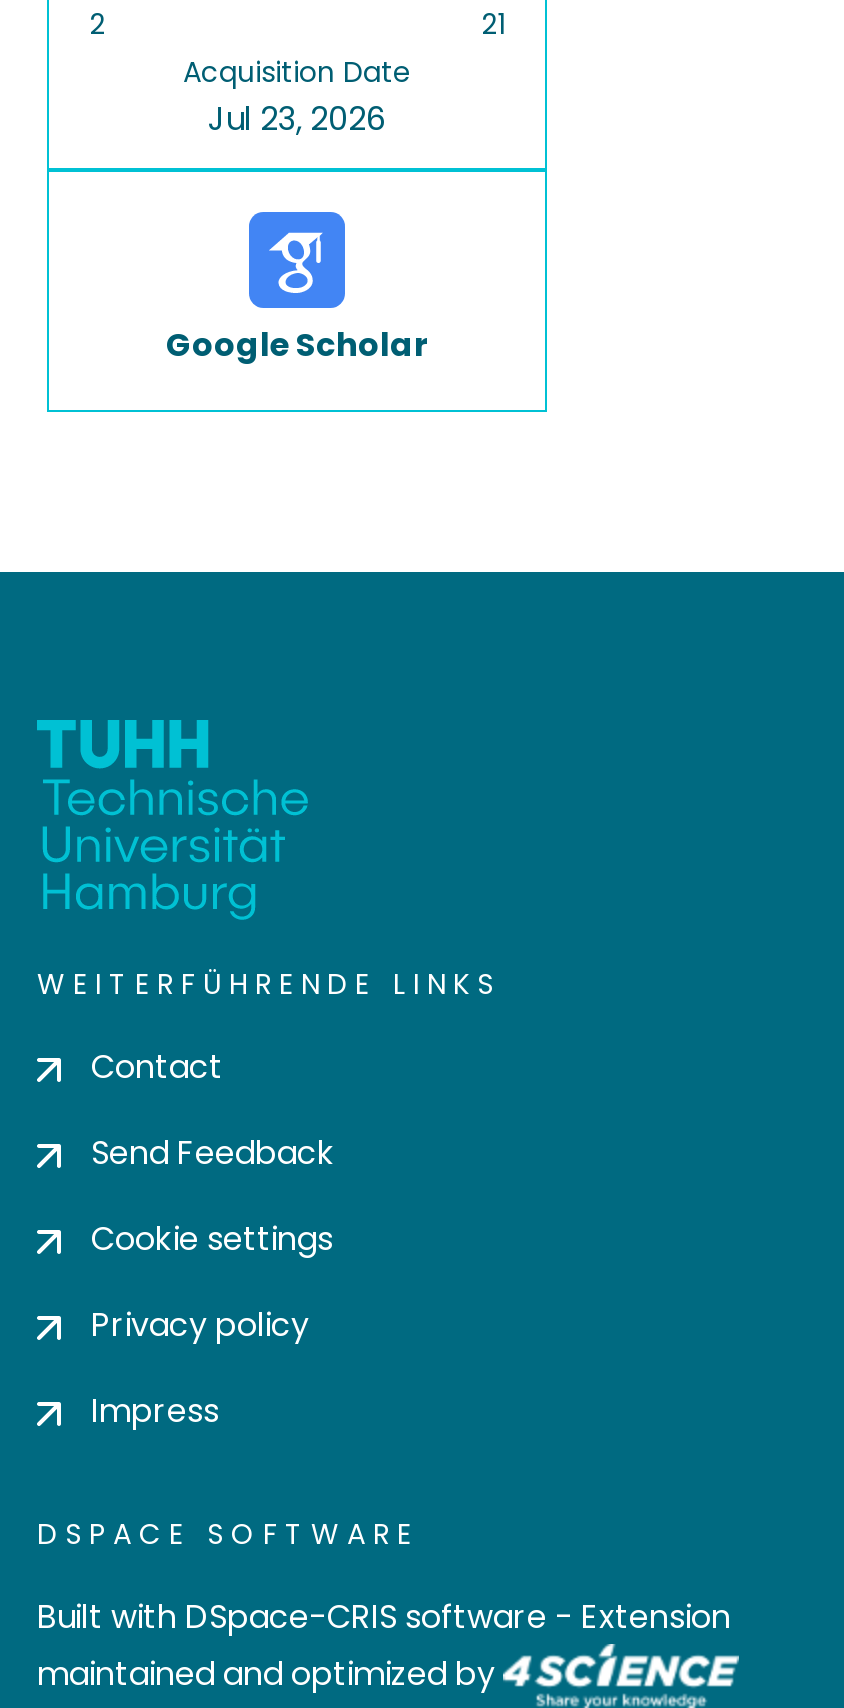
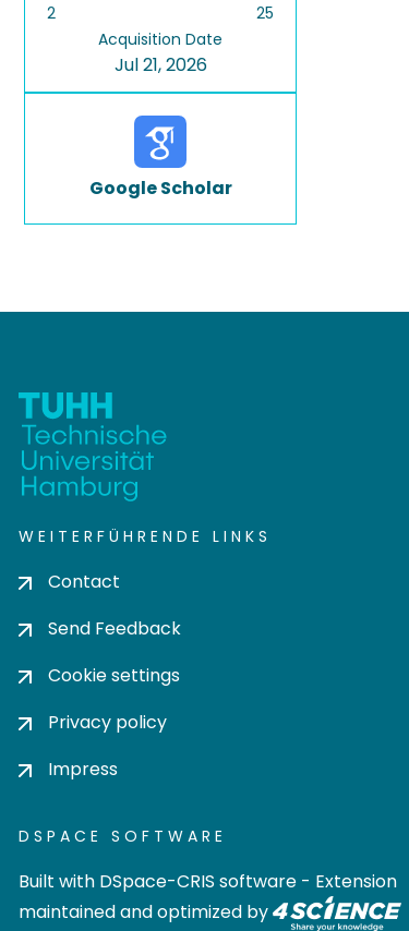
[481,5,505,45] 21 -> [256,3,274,24] 25
[208,97,386,143] Jul 23, 2026 -> [114,53,207,78] Jul 21, 2026

